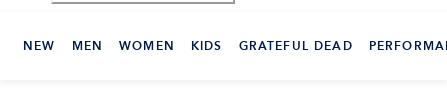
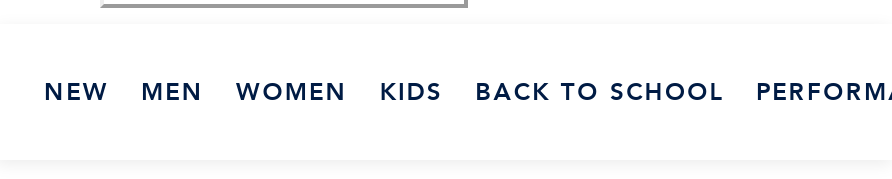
[239,36,353,55] GRATEFUL DEAD -> [475,72,724,110] BACK TO SCHOOL

